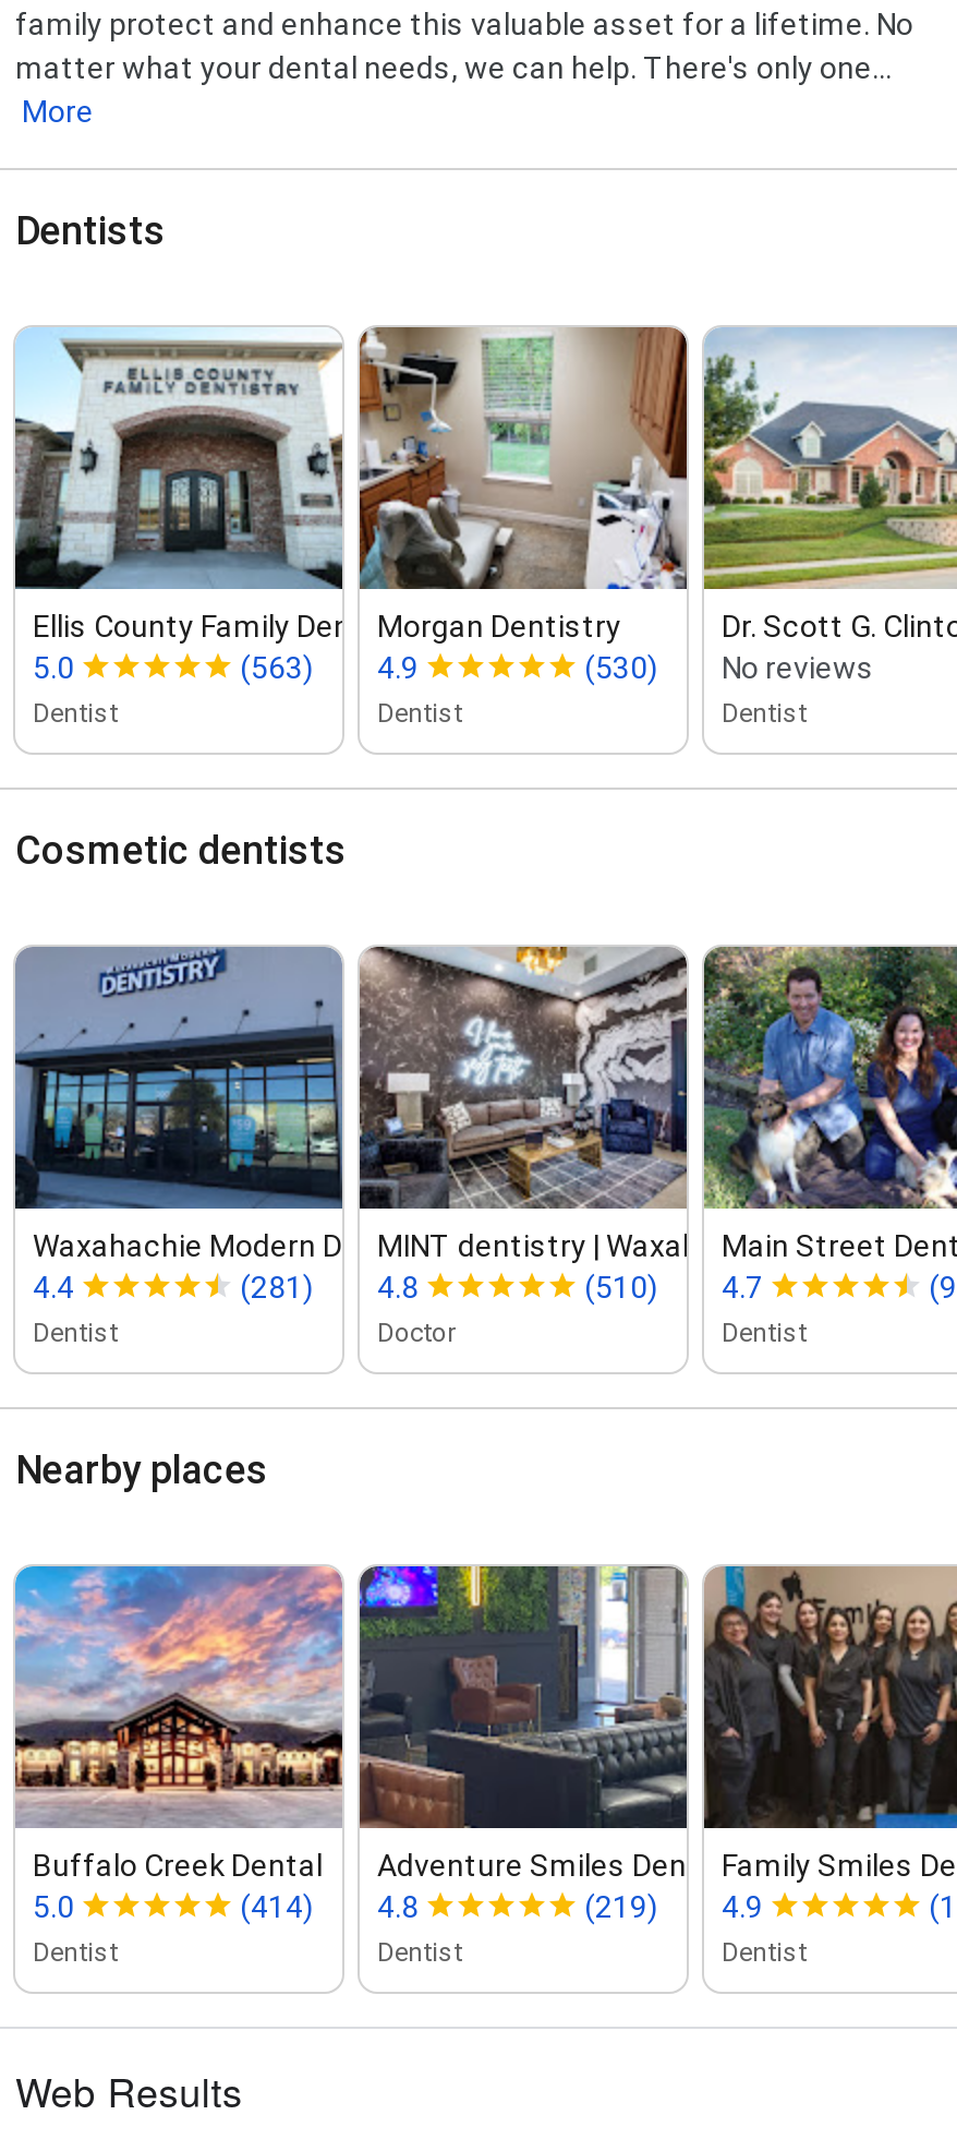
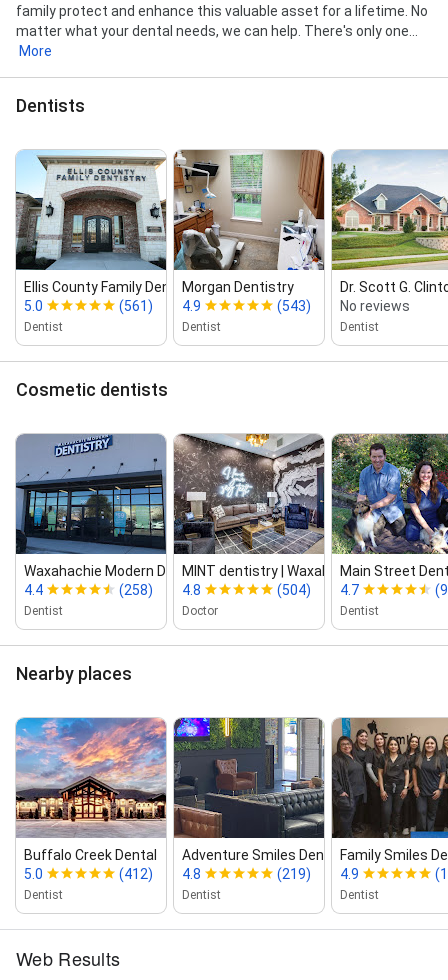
[240,649,419,684] (563) 4.9 -> [119,298,201,314] (561) 4.9
[584,649,874,684] (530) No reviews -> [277,298,410,314] (543) No reviews
[240,1269,419,1304] (281) 4.8 -> [119,582,201,598] (258) 4.8
[584,1269,763,1304] (510) 4.7 -> [277,582,359,598] (504) 4.7
[240,1889,419,1923] (414) 4.8 -> [119,866,201,882] (412) 4.8

